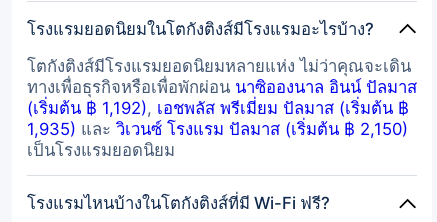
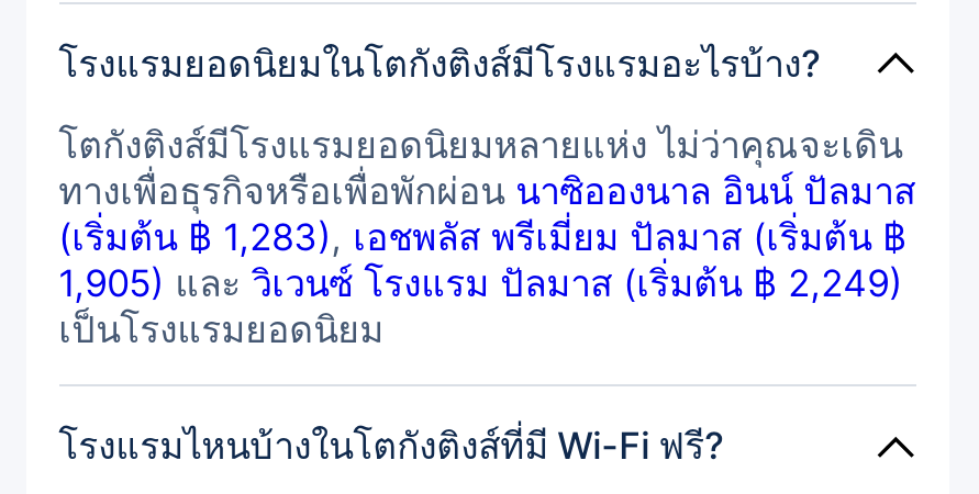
[27,98,409,118] (เริ่มต้น ฿ 1,192),เอชพลัส พรีเมี่ยม ปัลมาส (เริ่มต้น ฿ -> [59,215,907,259] (เริ่มต้น ฿ 1,283),เอชพลัส พรีเมี่ยม ปัลมาส (เริ่มต้น ฿
[27,119,408,139] 1,935)และวิเวนซ์ โรงแรม ปัลมาส (เริ่มต้น ฿ 2,150) -> [59,261,903,305] 1,905)และวิเวนซ์ โรงแรม ปัลมาส (เริ่มต้น ฿ 2,249)

